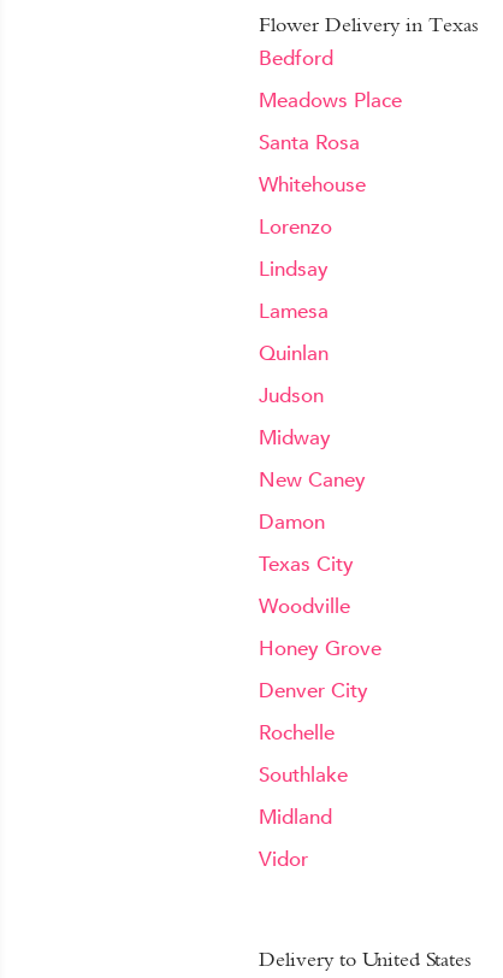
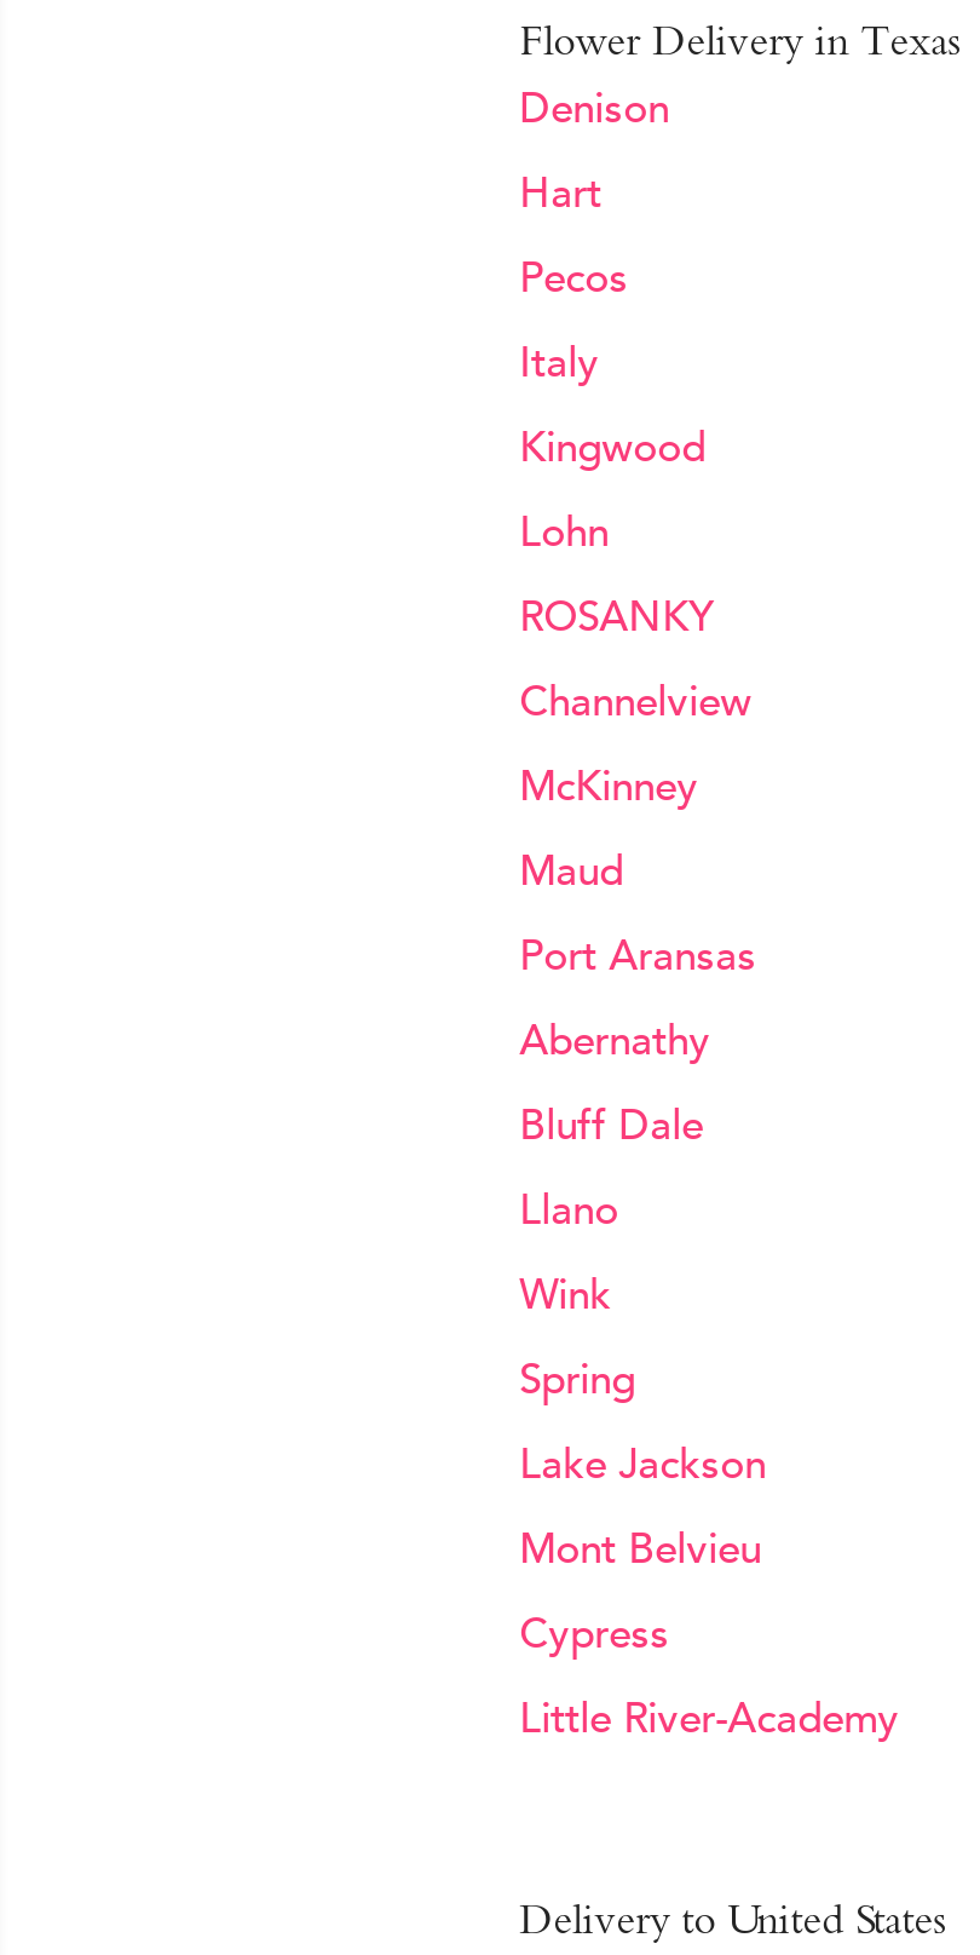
[259,46,333,72] Bedford -> [519,84,669,135] Denison
[259,88,402,114] Meadows Place -> [519,169,602,220] Hart
[259,131,360,156] Santa Rosa -> [519,254,628,305] Pecos
[259,173,366,198] Whitehouse -> [519,339,599,390] Italy
[259,215,332,240] Lorenzo -> [519,423,706,474] Kingwood
[259,257,329,282] Lindsay -> [519,508,609,559] Lohn
[259,299,329,324] Lamesa -> [519,593,713,644] ROSANKY
[259,341,329,367] Quinlan -> [519,678,752,728] Channelview
[259,383,324,409] Judson -> [519,762,698,813] McKinney
[259,426,331,451] Midway -> [519,847,623,898] Maud
[259,468,366,493] New Caney -> [519,932,756,983] Port Aransas
[259,510,325,535] Damon -> [519,1017,710,1067] Abernathy
[259,552,354,577] Texas City -> [519,1101,703,1152] Bluff Dale
[259,594,350,620] Woodville -> [519,1186,618,1237] Llano
[259,636,382,662] Honey Grove -> [519,1271,611,1322] Wink
[259,679,368,704] Denver City -> [519,1356,635,1406] Spring
[259,721,335,746] Rochelle -> [519,1440,766,1491] Lake Jackson
[259,763,348,788] Southlake -> [519,1525,761,1576] Mont Belvieu
[259,805,332,830] Midland -> [519,1610,669,1661] Cypress
[259,847,308,872] Vidor -> [519,1694,899,1745] Little River-Academy

